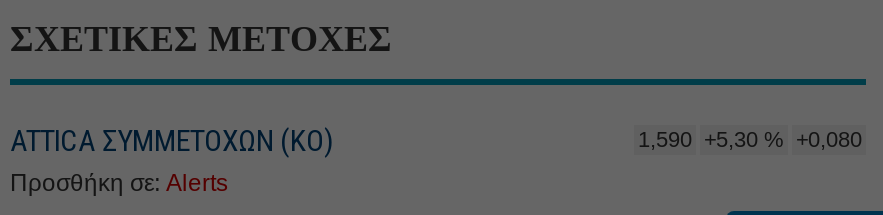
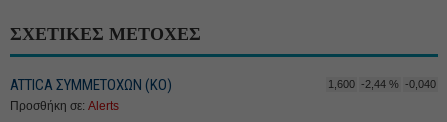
[638,127,862,151] 1,590 +5,30 % +0,080 -> [328,78,436,90] 1,600 -2,44 % -0,040

